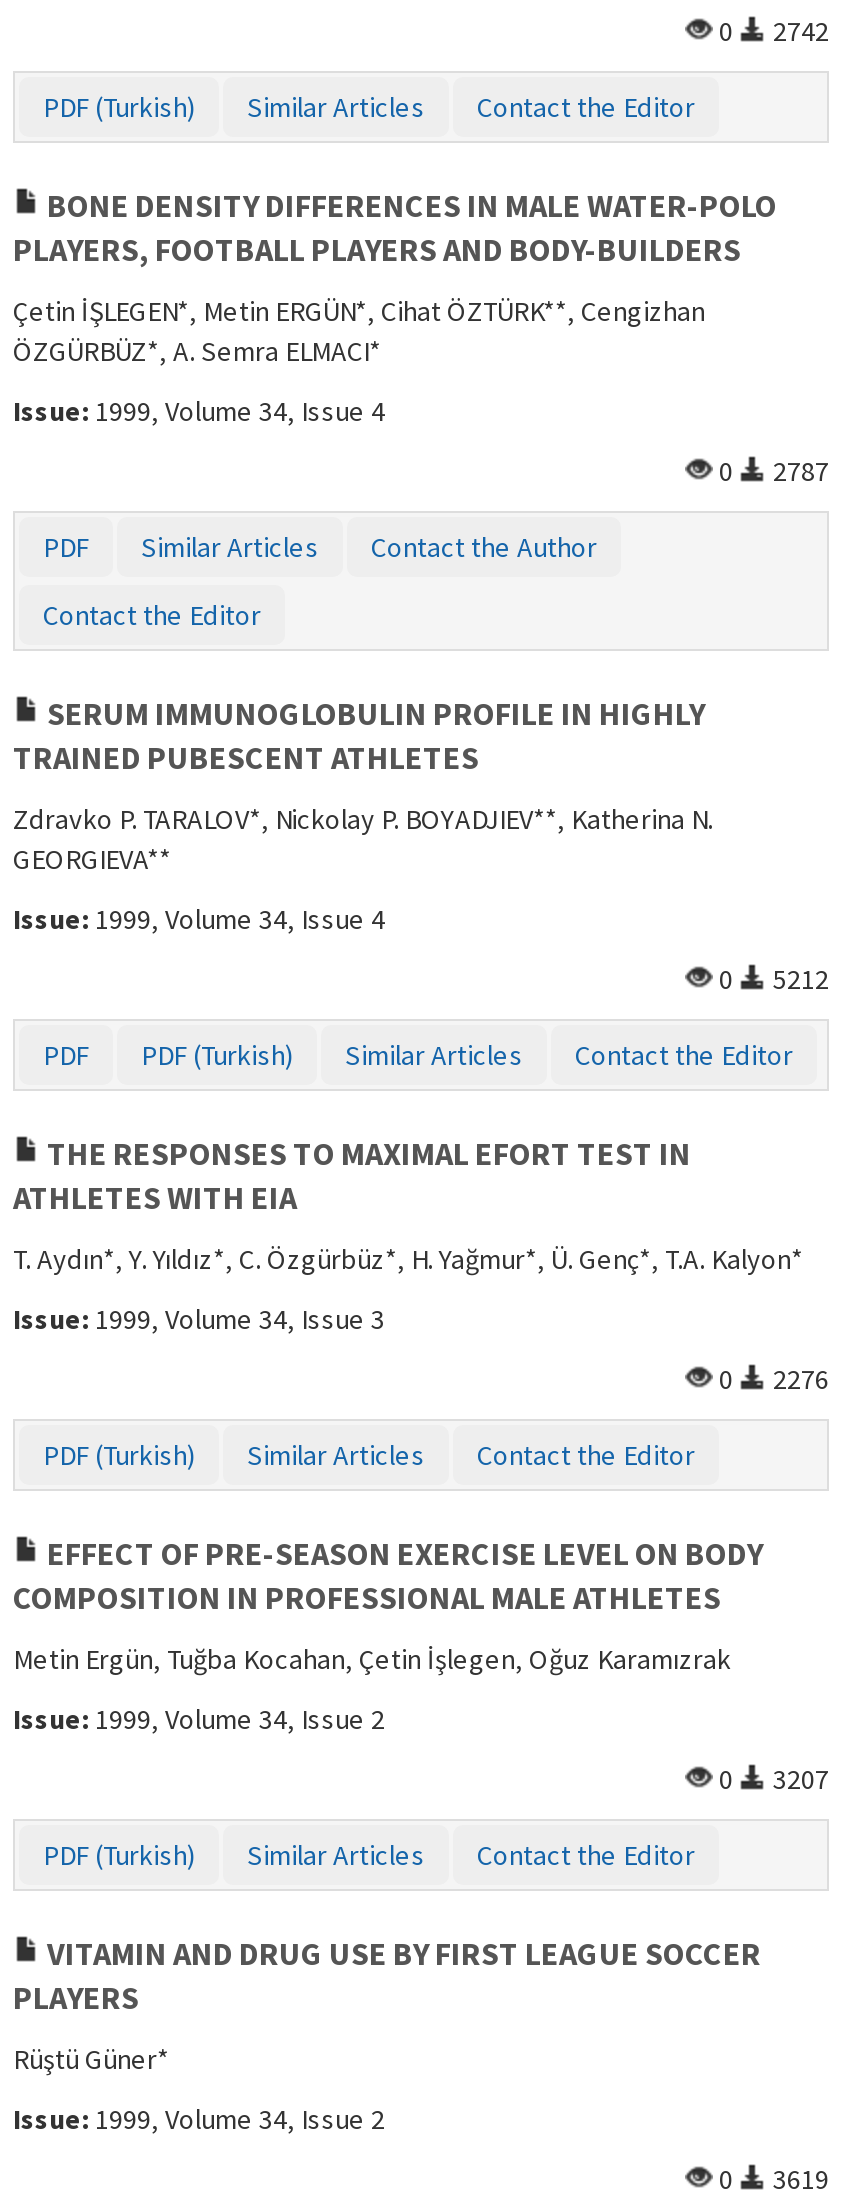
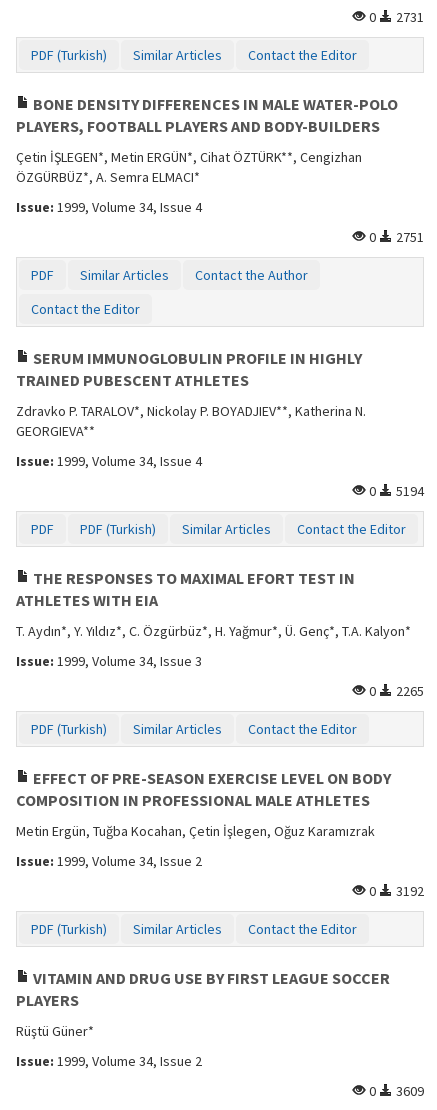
[713,13,829,49] 0 2742 -> [366,8,424,26] 0 2731
[713,453,829,489] 0 2787 -> [366,228,424,246] 0 2751
[713,961,829,997] 0 5212 -> [366,482,424,500] 0 5194
[713,1361,829,1397] 0 2276 -> [366,682,424,700] 0 2265
[713,1761,829,1797] 0 3207 -> [366,882,424,900] 0 3192
[713,2161,829,2197] 0 3619 -> [366,1082,424,1100] 0 3609

